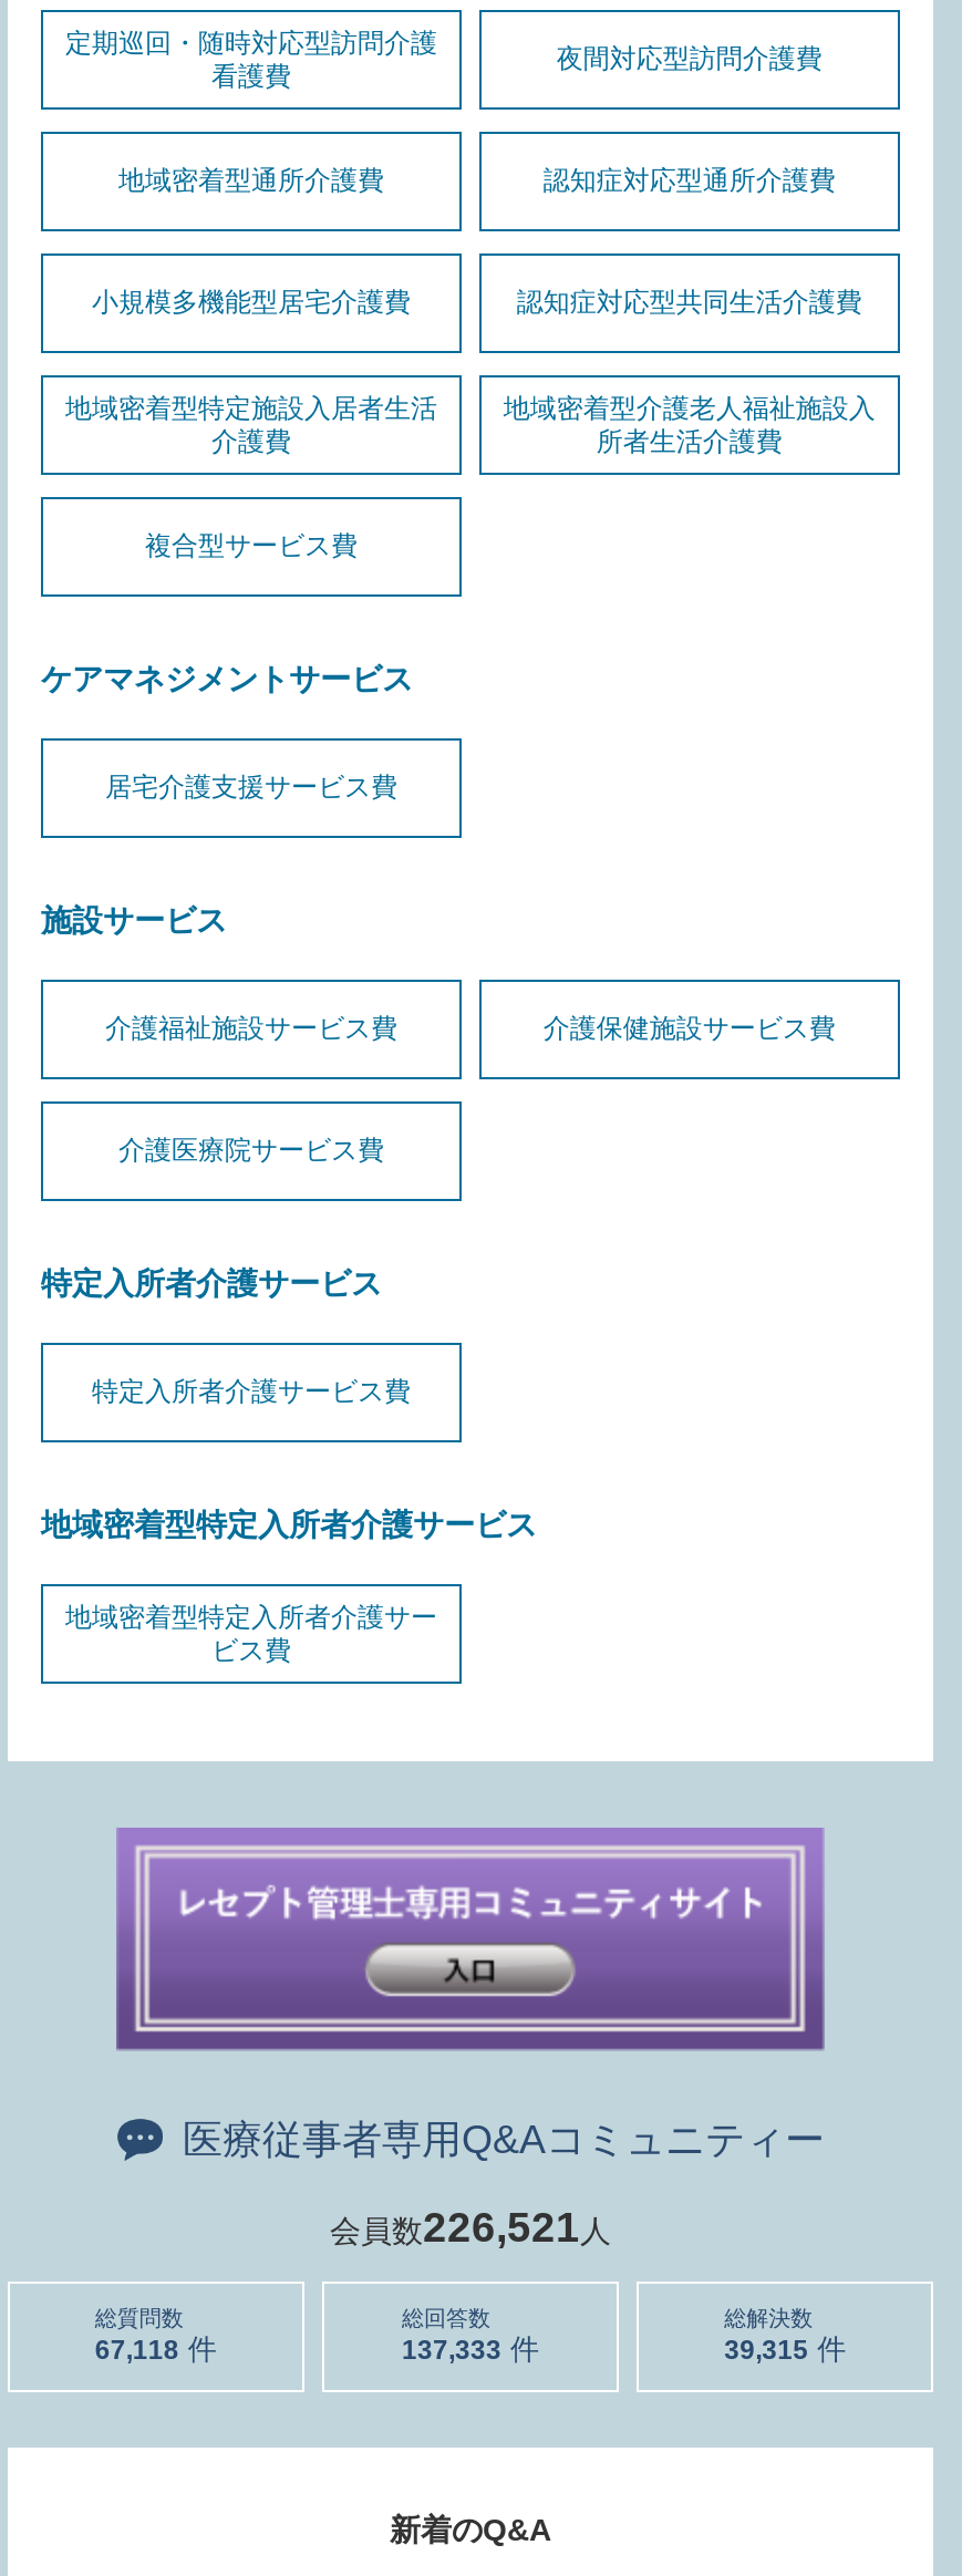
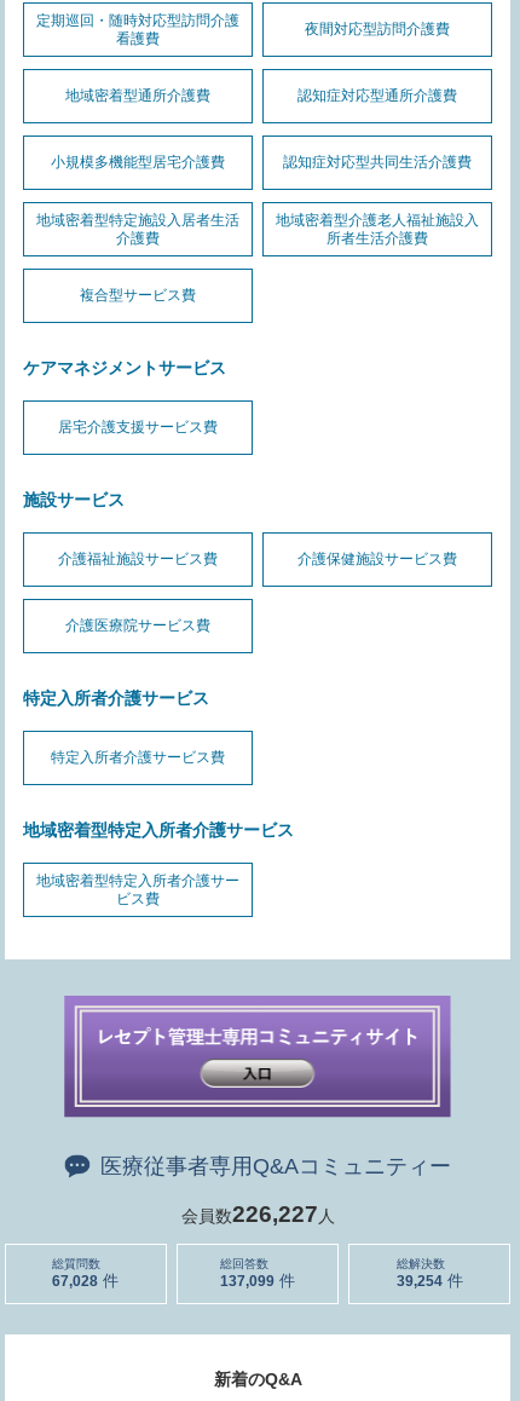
[330,2204,611,2251] 会員数226,521人 -> [181,1201,334,1227] 会員数226,227人
[95,2336,179,2367] 67,118 -> [52,1273,98,1290] 67,028
[402,2336,501,2367] 137,333 -> [220,1273,275,1290] 137,099
[724,2336,808,2367] 39,315 -> [396,1273,442,1290] 39,254

